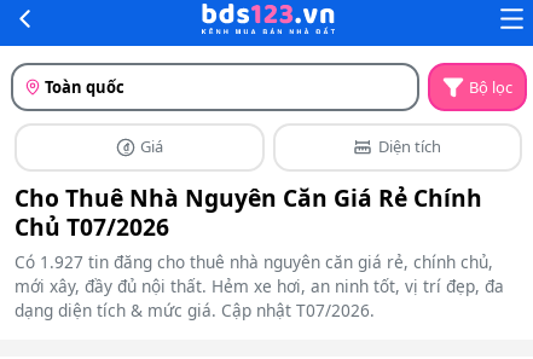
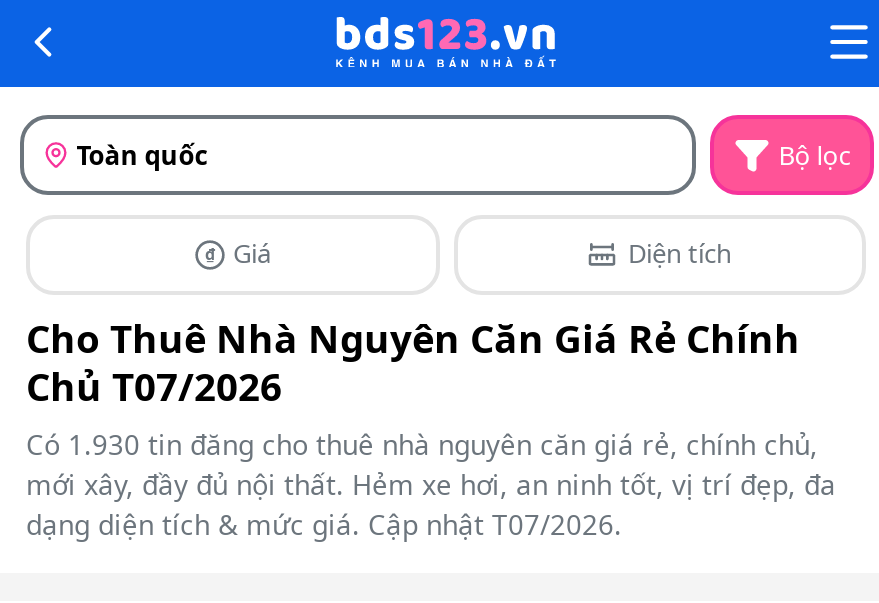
[15,250,493,273] Có 1.927 tin đăng cho thuê nhà nguyên căn giá rẻ, chính chủ, -> [26,424,818,462] Có 1.930 tin đăng cho thuê nhà nguyên căn giá rẻ, chính chủ,

